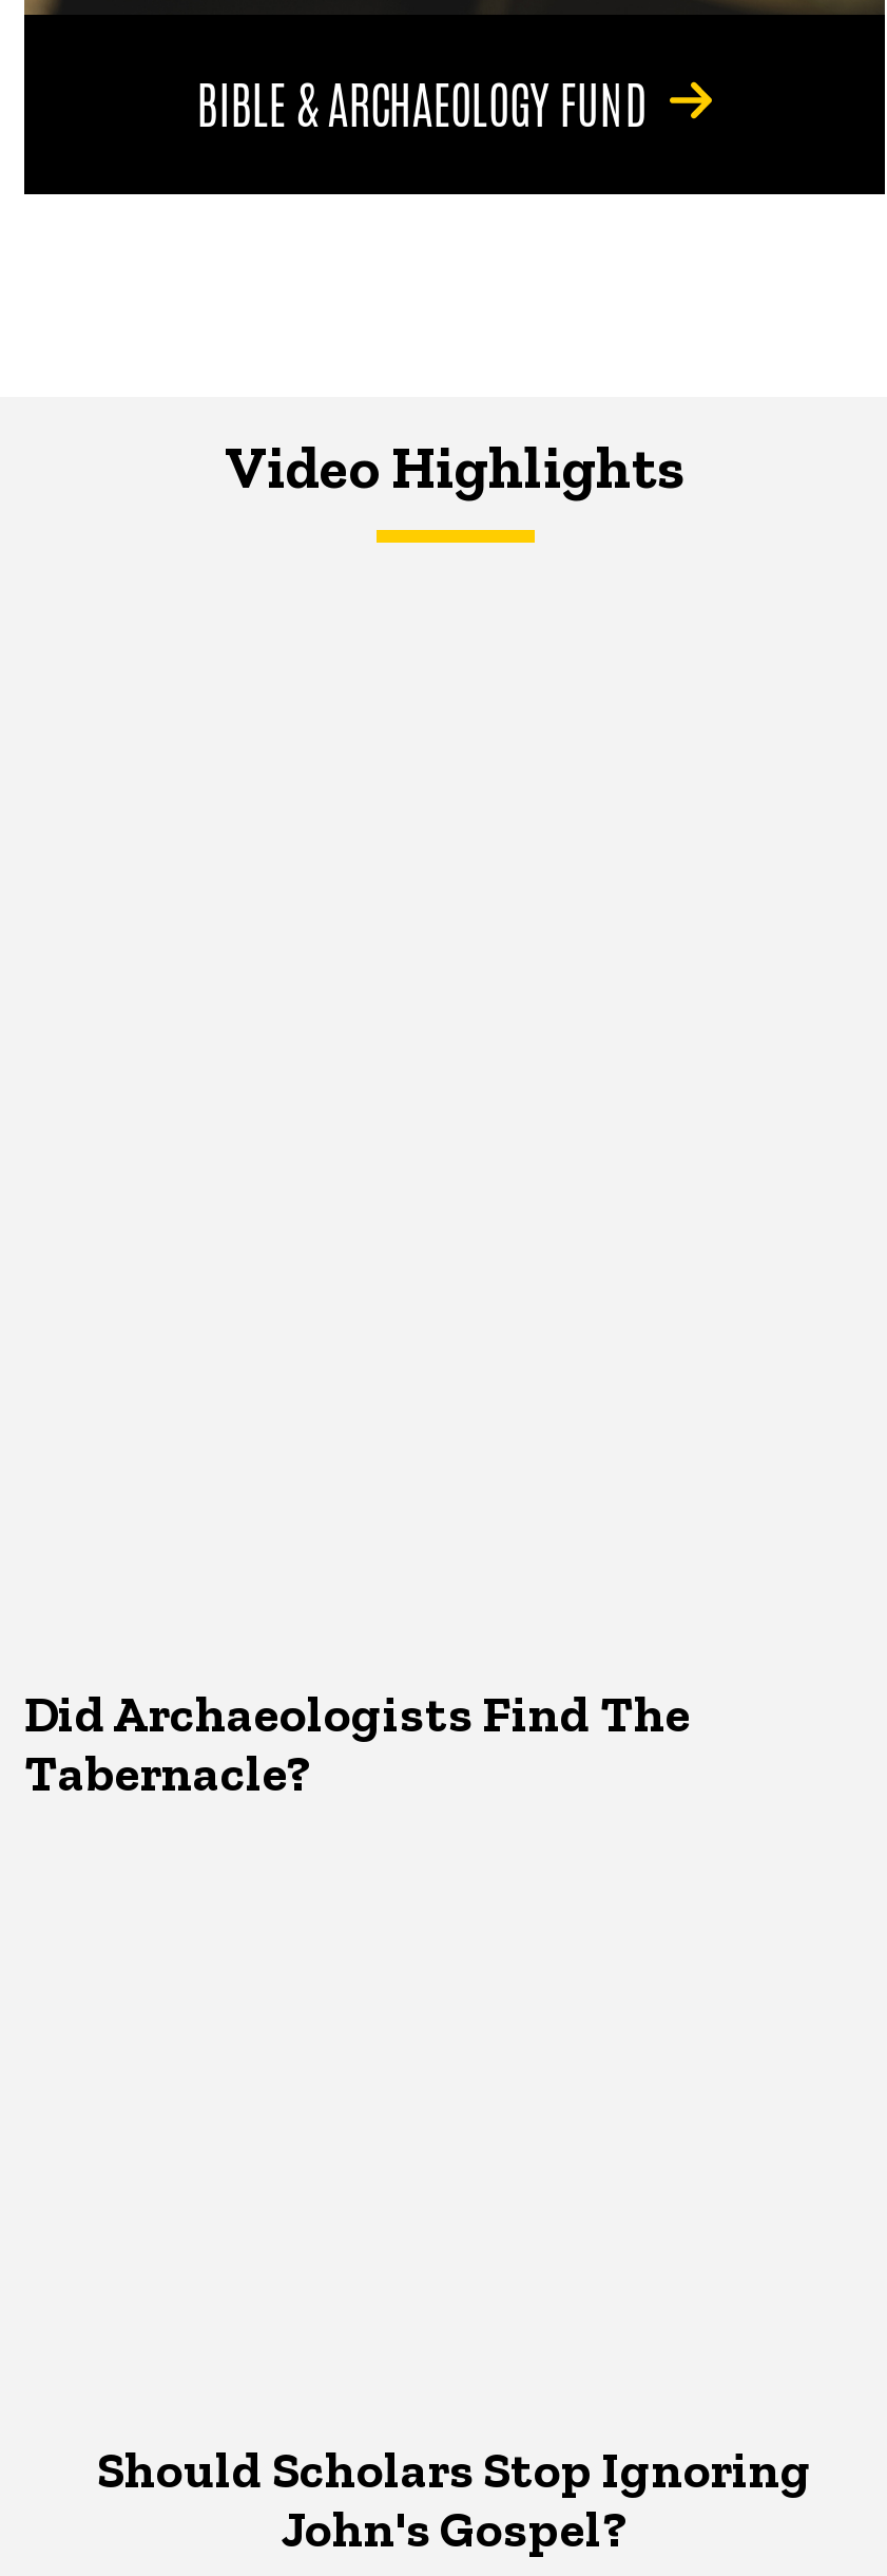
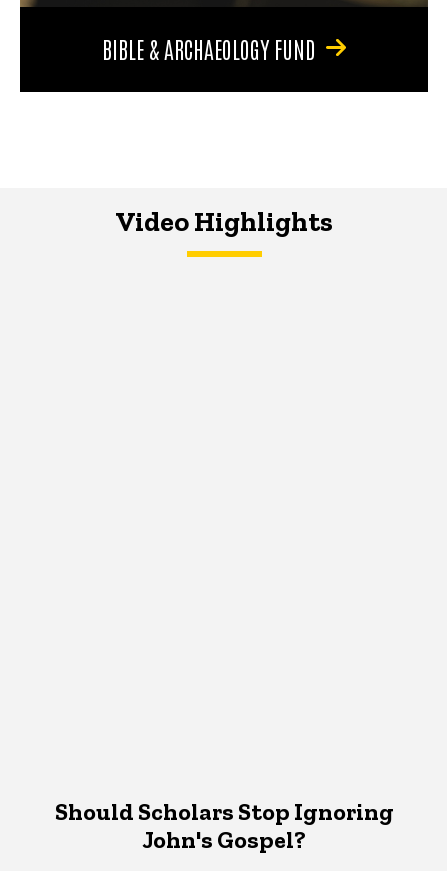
[24,1683,691,1803] Did Archaeologists Find The | Tabernacle? -> none

